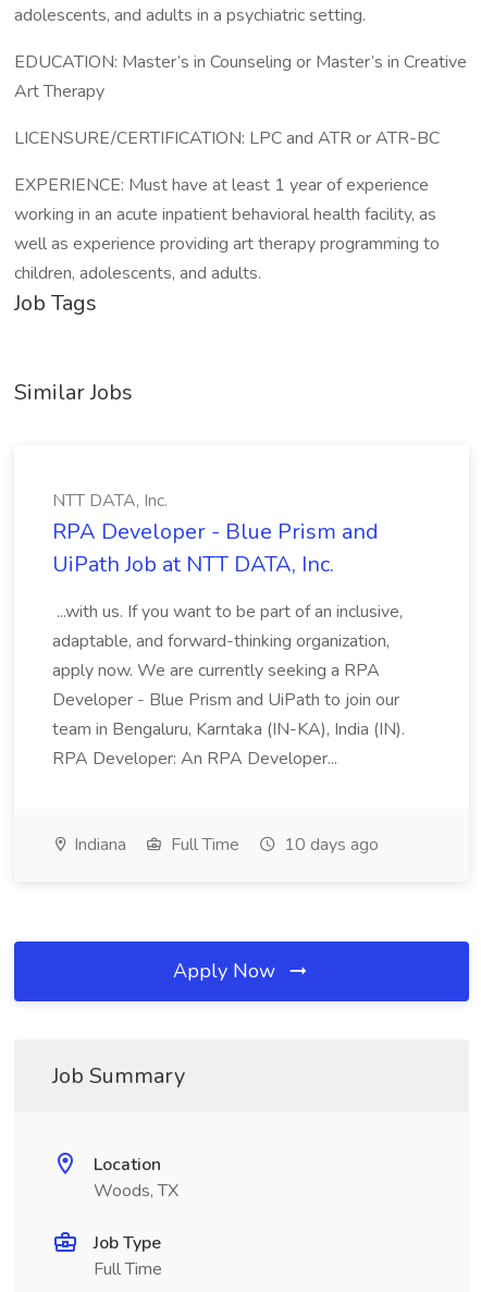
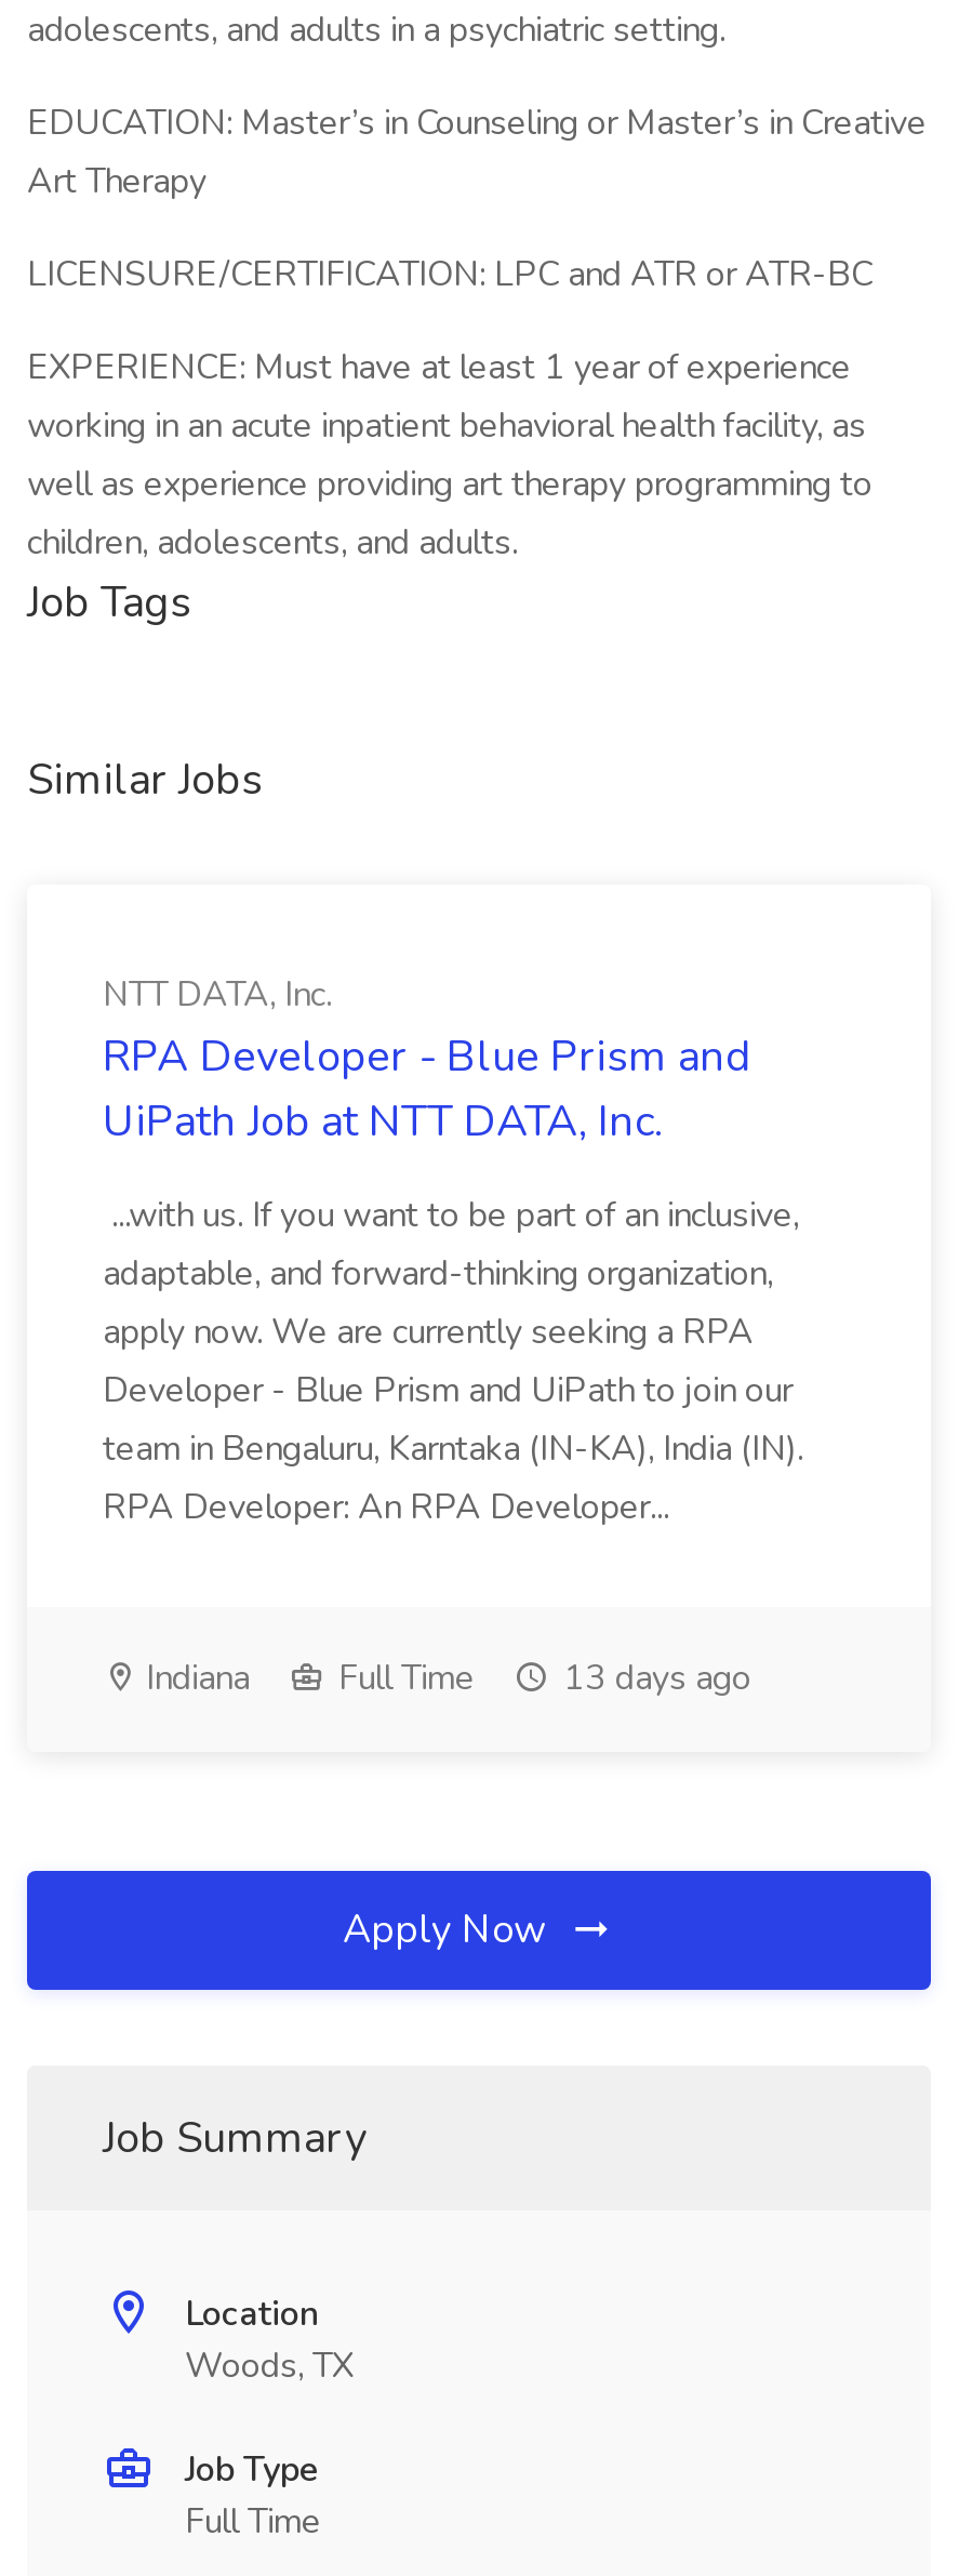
[70,833,379,857] Indiana Full Time 10 days ago -> [137,1655,751,1702] Indiana Full Time 13 days ago

